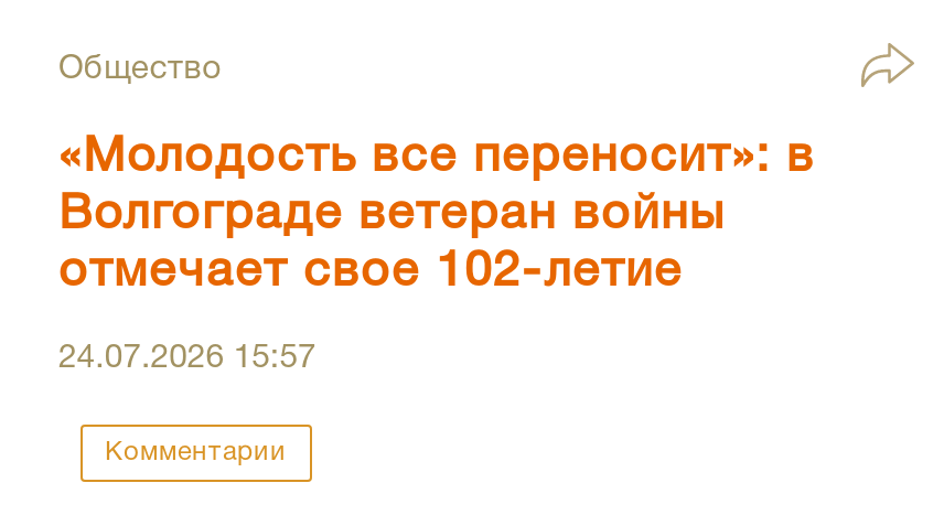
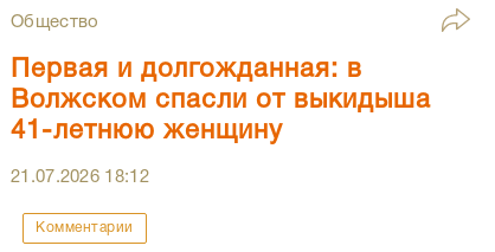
[58,136,815,294] «Молодость все переносит»: в | Волгограде ветеран войны | отмечает свое 102-летие -> [11,58,431,143] Первая и долгожданная: в | Волжском спасли от выкидыша | 41-летнюю женщину
[58,343,316,374] 24.07.2026 15:57 -> [11,169,149,186] 21.07.2026 18:12

